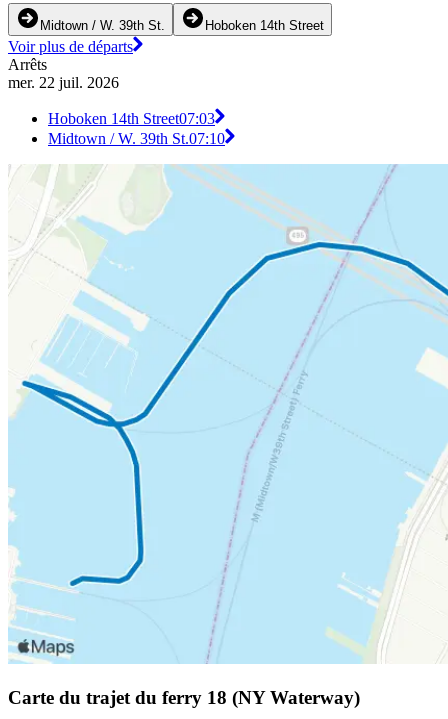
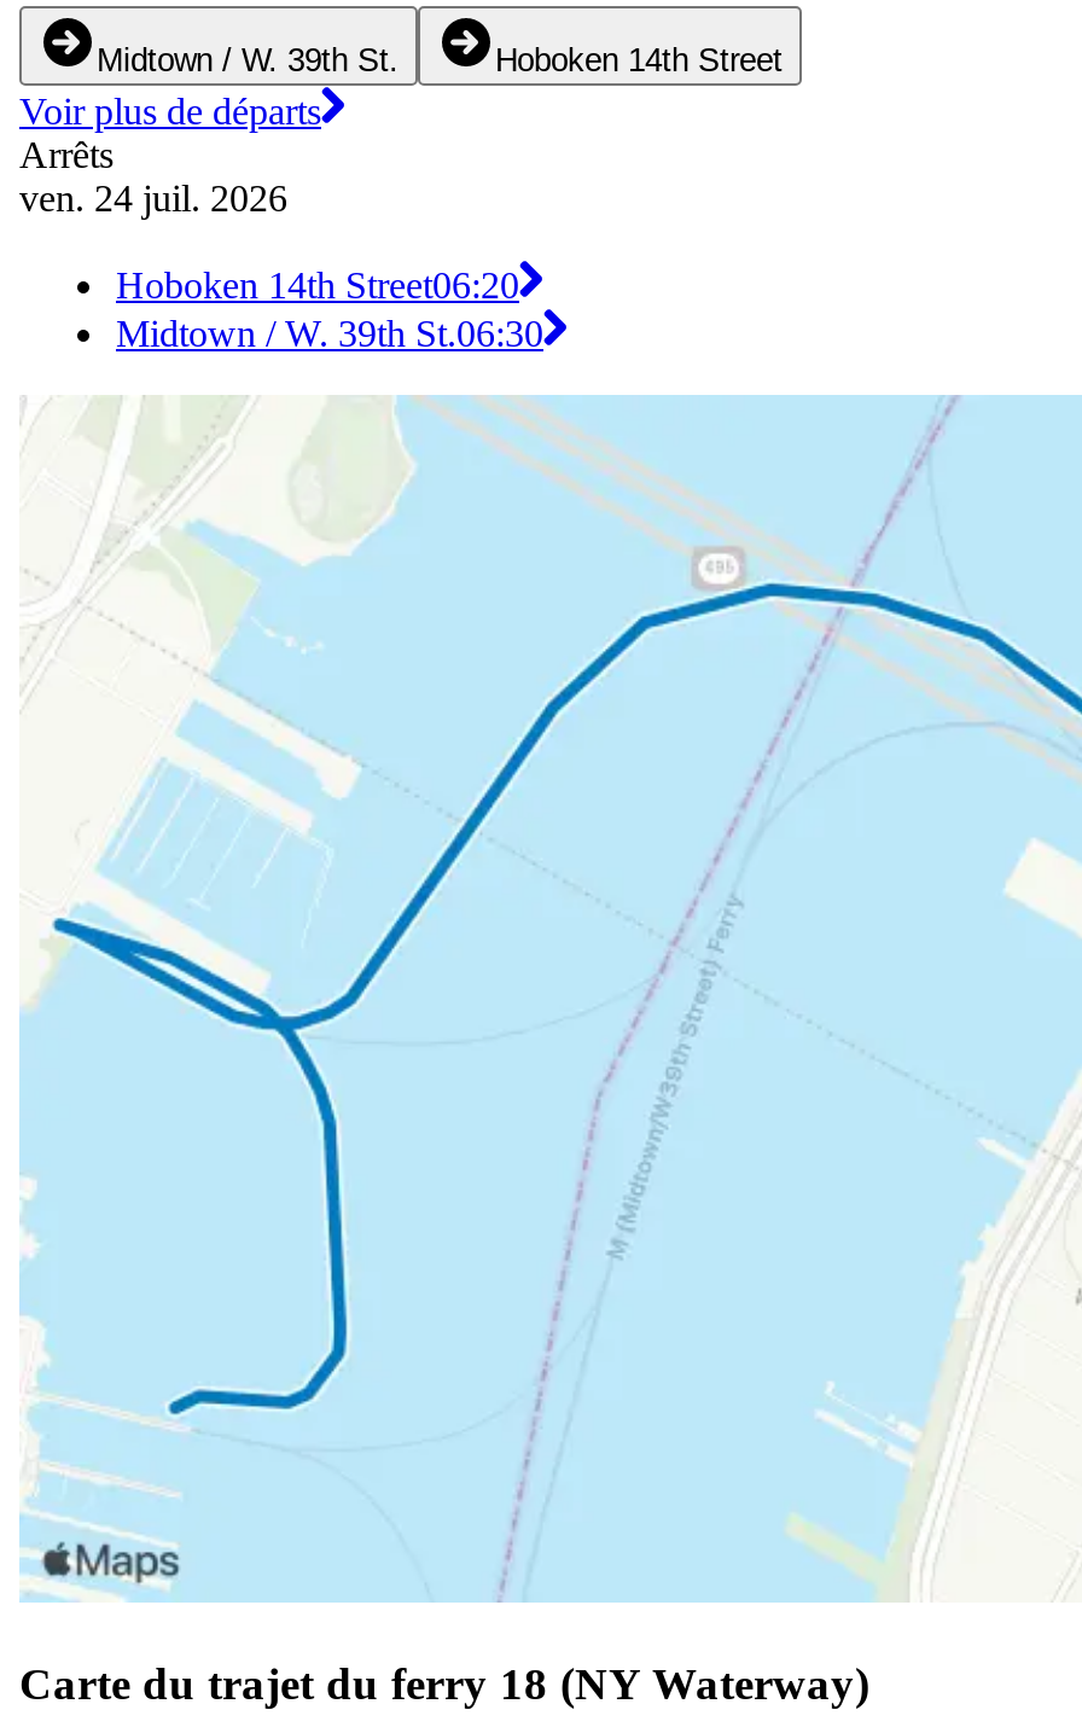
[8,74,119,91] mer. 22 juil. 2026 -> [19,178,287,219] ven. 24 juil. 2026
[48,110,215,127] Hoboken 14th Street07:03 -> [116,265,519,306] Hoboken 14th Street06:20
[48,130,225,147] Midtown / W. 39th St.07:10 -> [116,313,543,354] Midtown / W. 39th St.06:30

